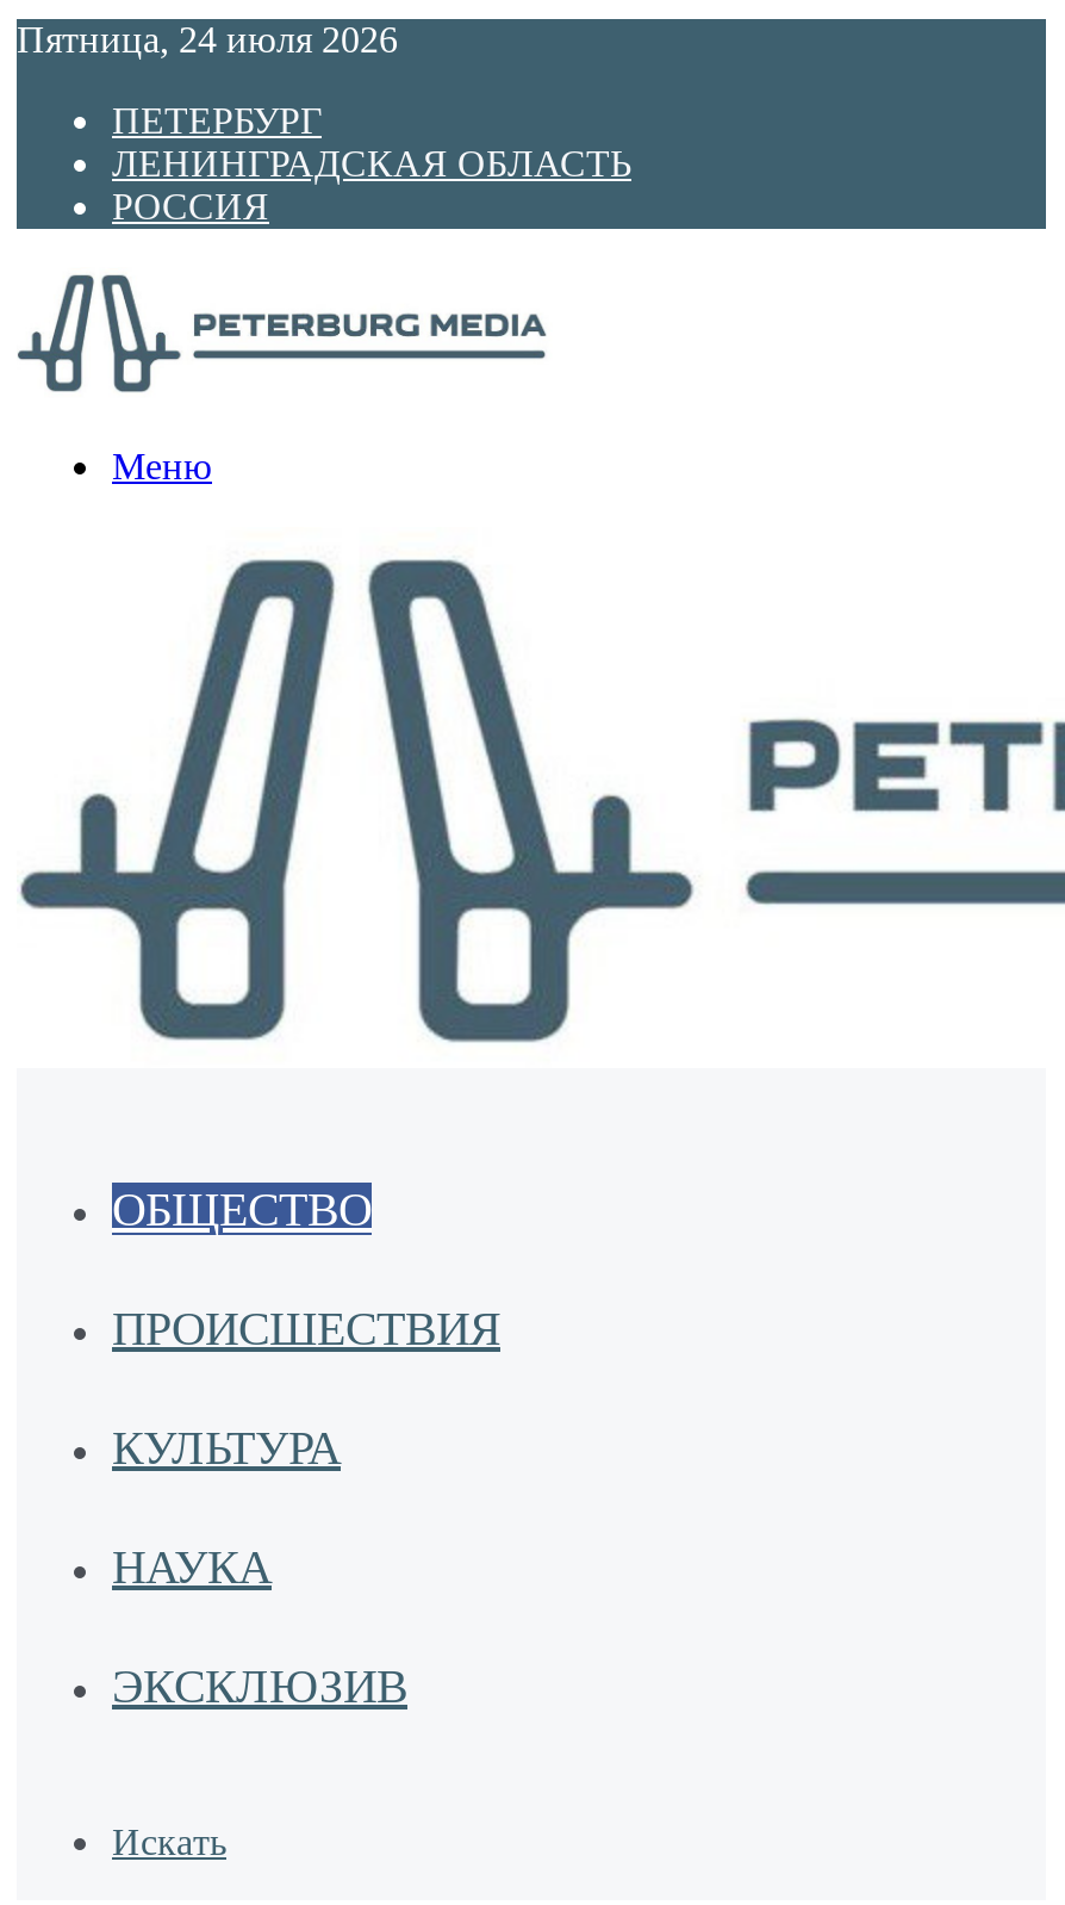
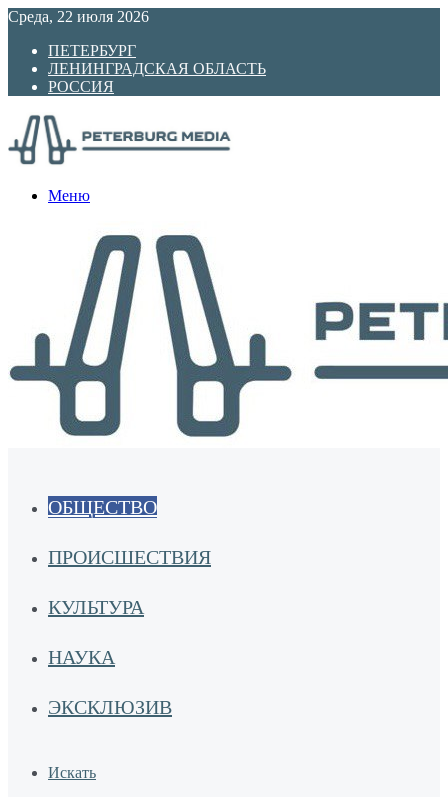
[17,19,398,60] Пятница, 24 июля 2026 -> [8,8,149,25] Среда, 22 июля 2026

